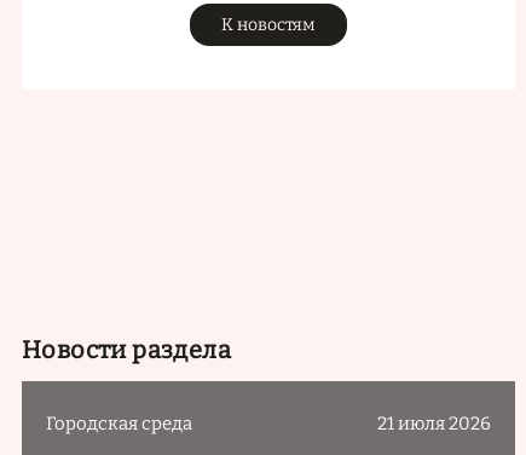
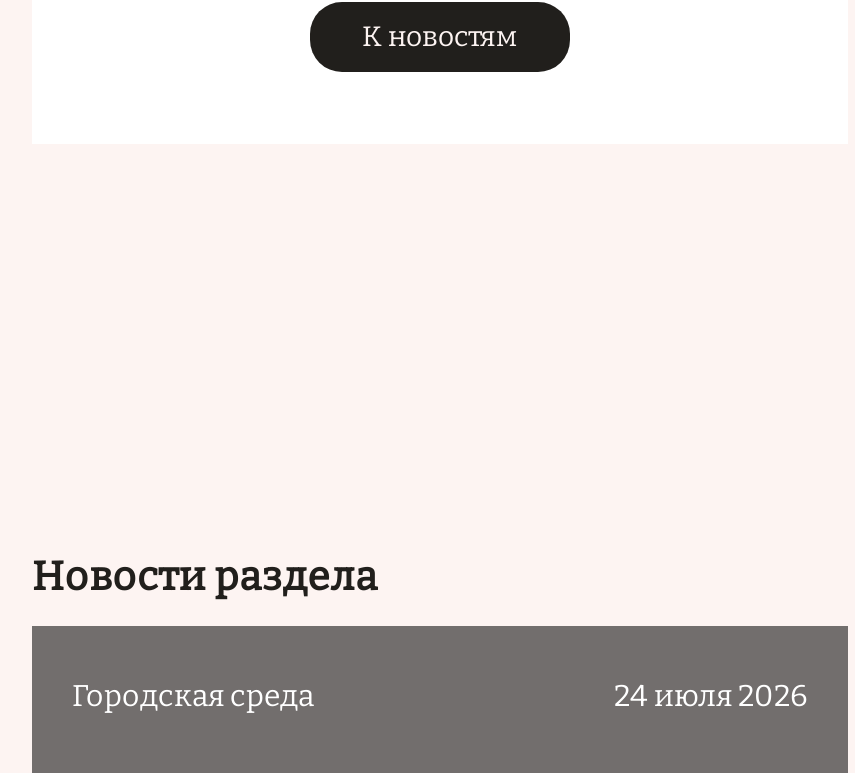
[377,412,491,434] 21 июля 2026 -> [614,679,808,715] 24 июля 2026

